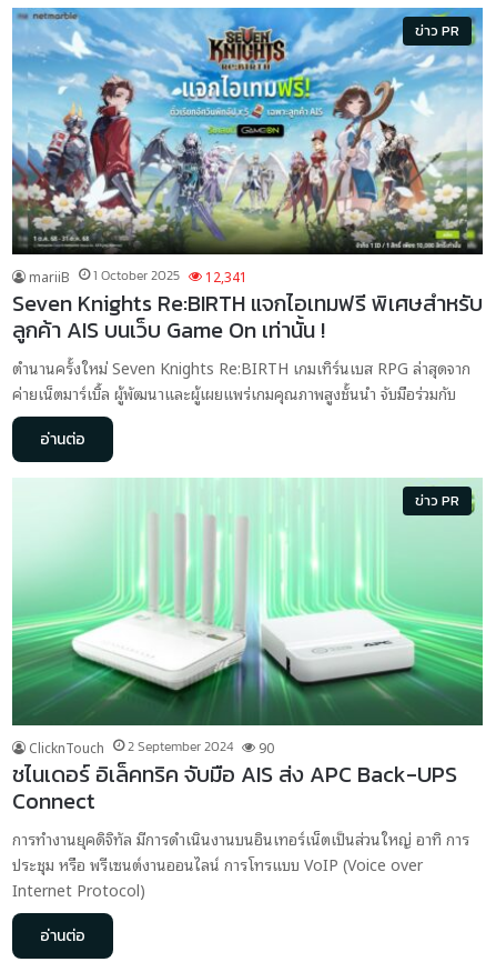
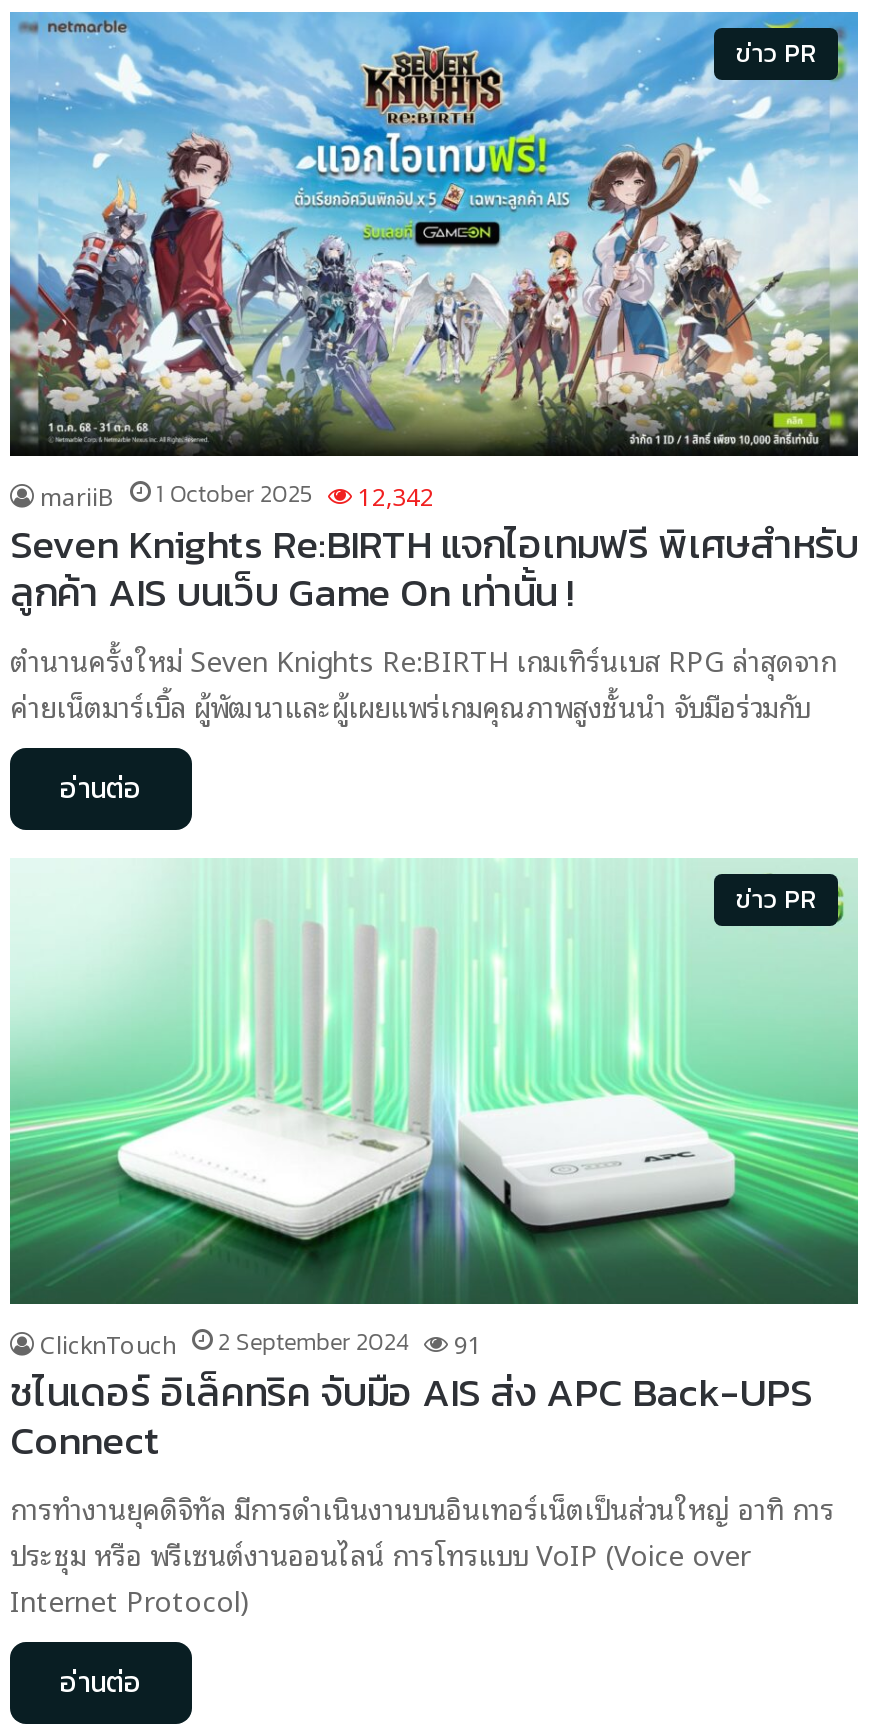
[29,266,247,287] mariiB 1 October 2025 12,341 -> [40,477,434,515] mariiB 1 October 2025 12,342
[29,736,274,757] ClicknTouch 2 September 2024 90 -> [40,1324,482,1362] ClicknTouch 2 September 2024 91

